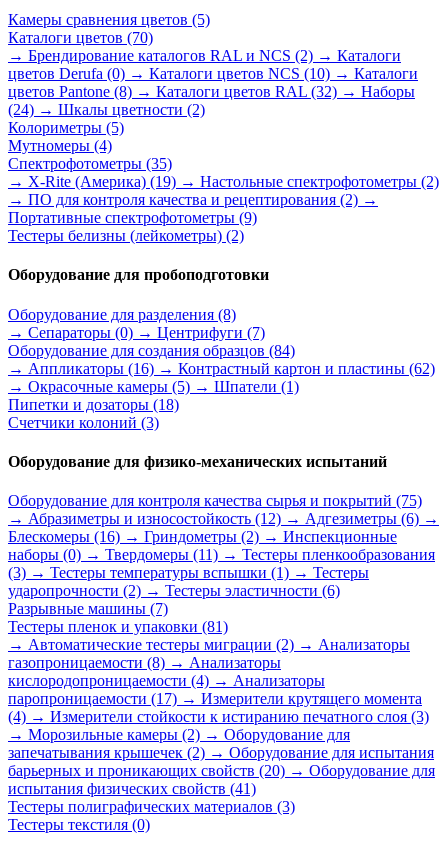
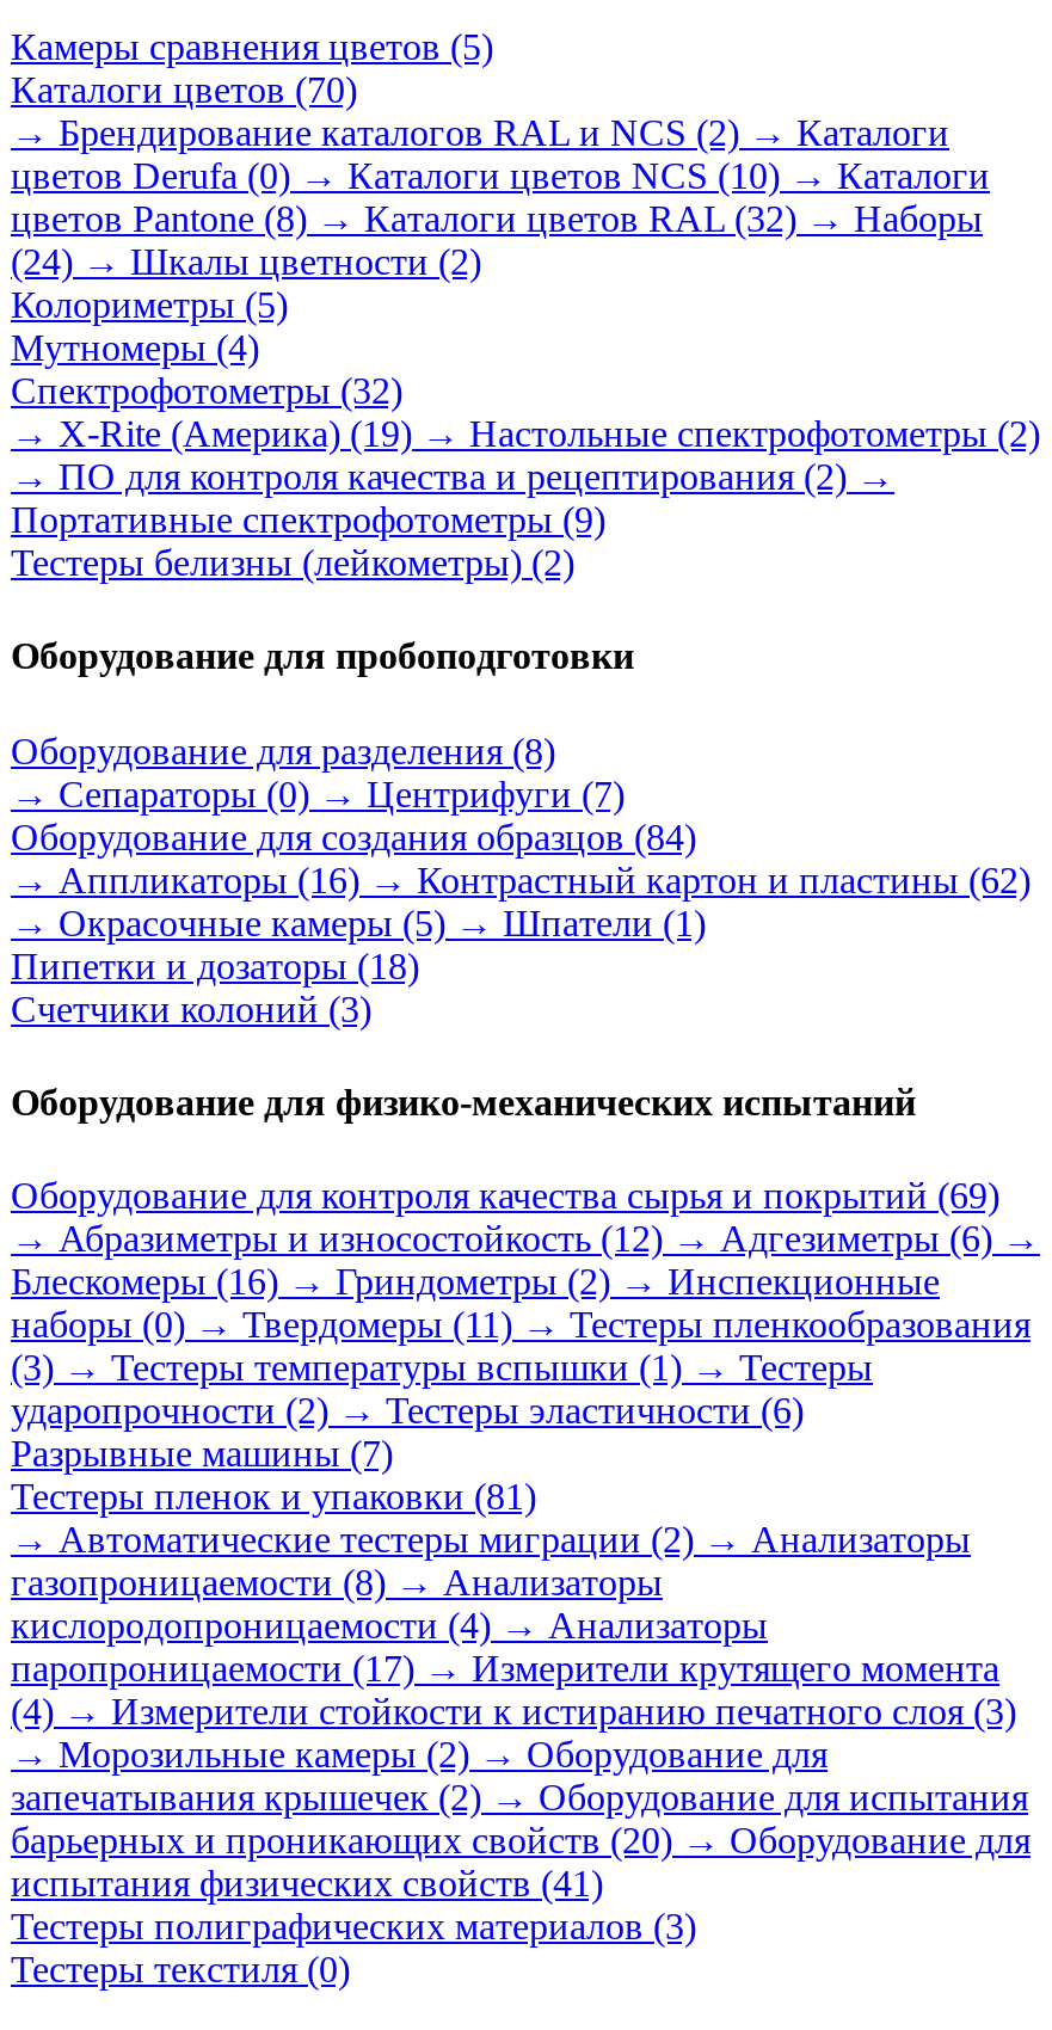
[8,155,172,172] Спектрофотометры (35) -> [11,370,402,411] Спектрофотометры (32)
[8,492,422,509] Оборудование для контроля качества сырья и покрытий (75) -> [11,1175,999,1216] Оборудование для контроля качества сырья и покрытий (69)

